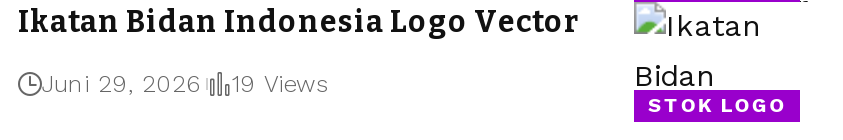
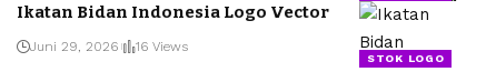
[42,70,328,98] Juni 29, 2026 19 Views -> [30,39,188,54] Juni 29, 2026 16 Views

